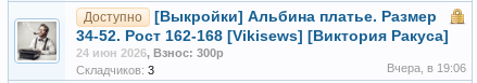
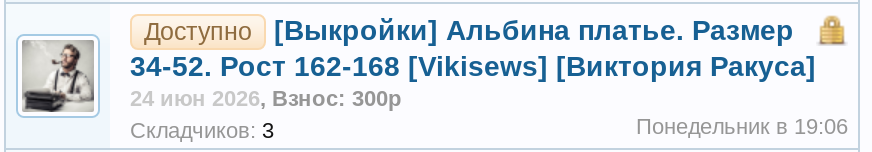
[387,61,466,74] Вчера, в 19:06 -> [636,114,848,138] Понедельник в 19:06

